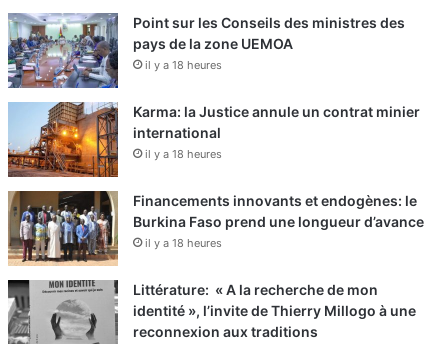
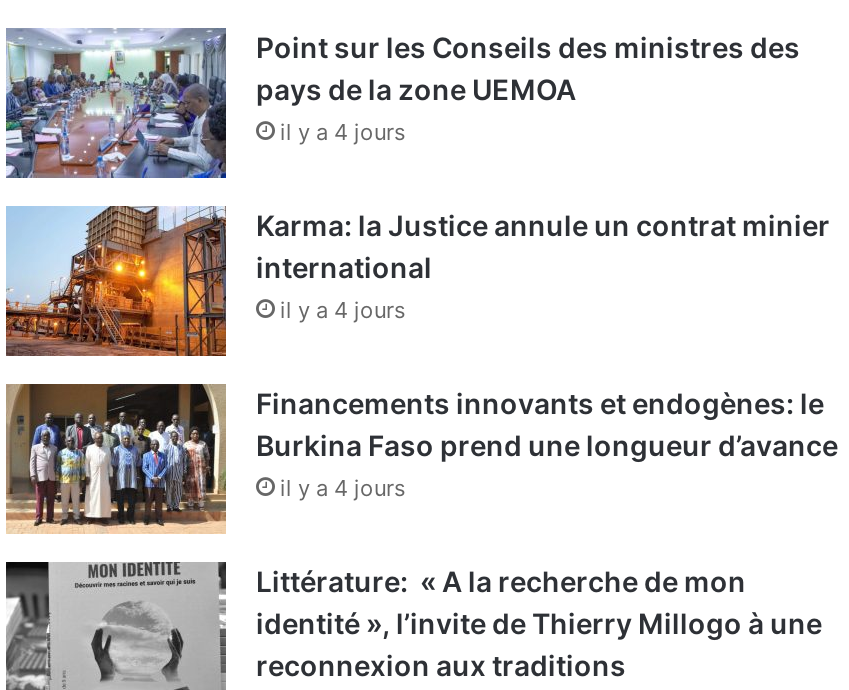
[145,58,222,72] il y a 18 heures -> [280,119,406,147] il y a 4 jours
[145,147,222,161] il y a 18 heures -> [280,297,406,325] il y a 4 jours
[145,236,222,250] il y a 18 heures -> [280,475,406,503] il y a 4 jours

